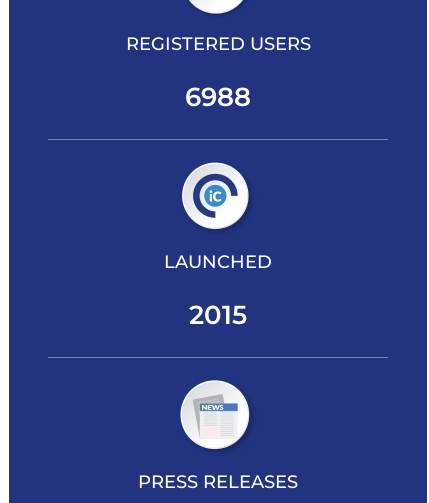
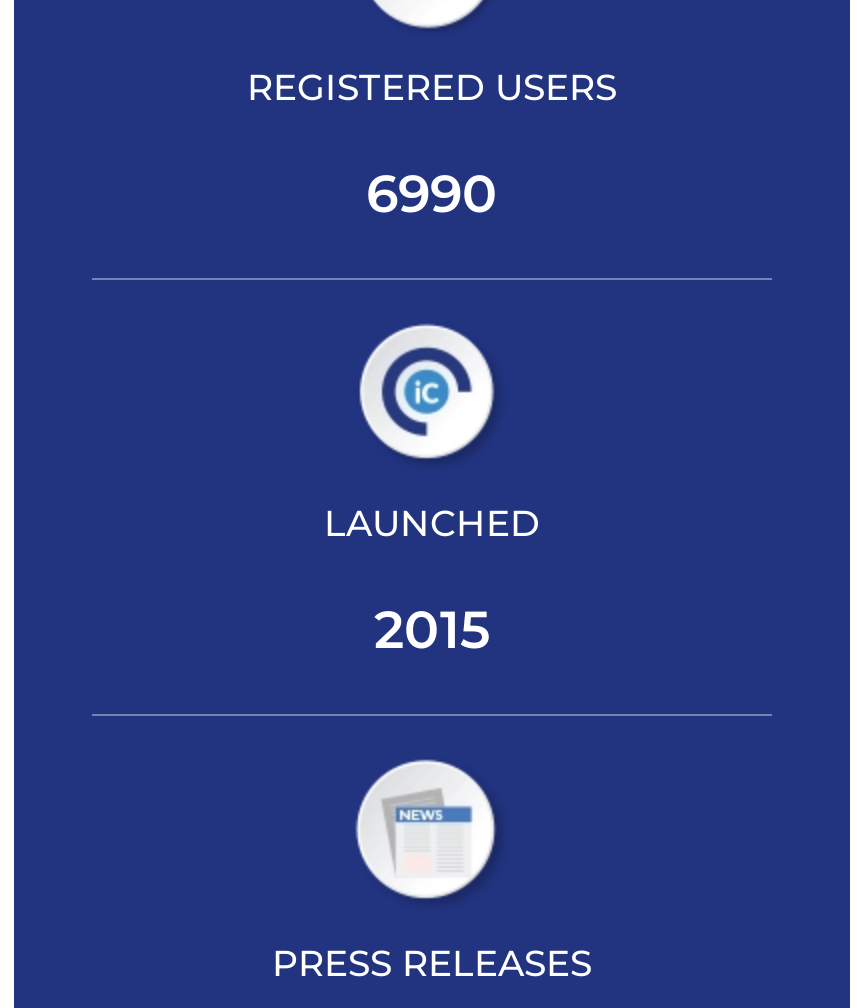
[185,81,251,113] 6988 -> [366,163,498,227] 6990

